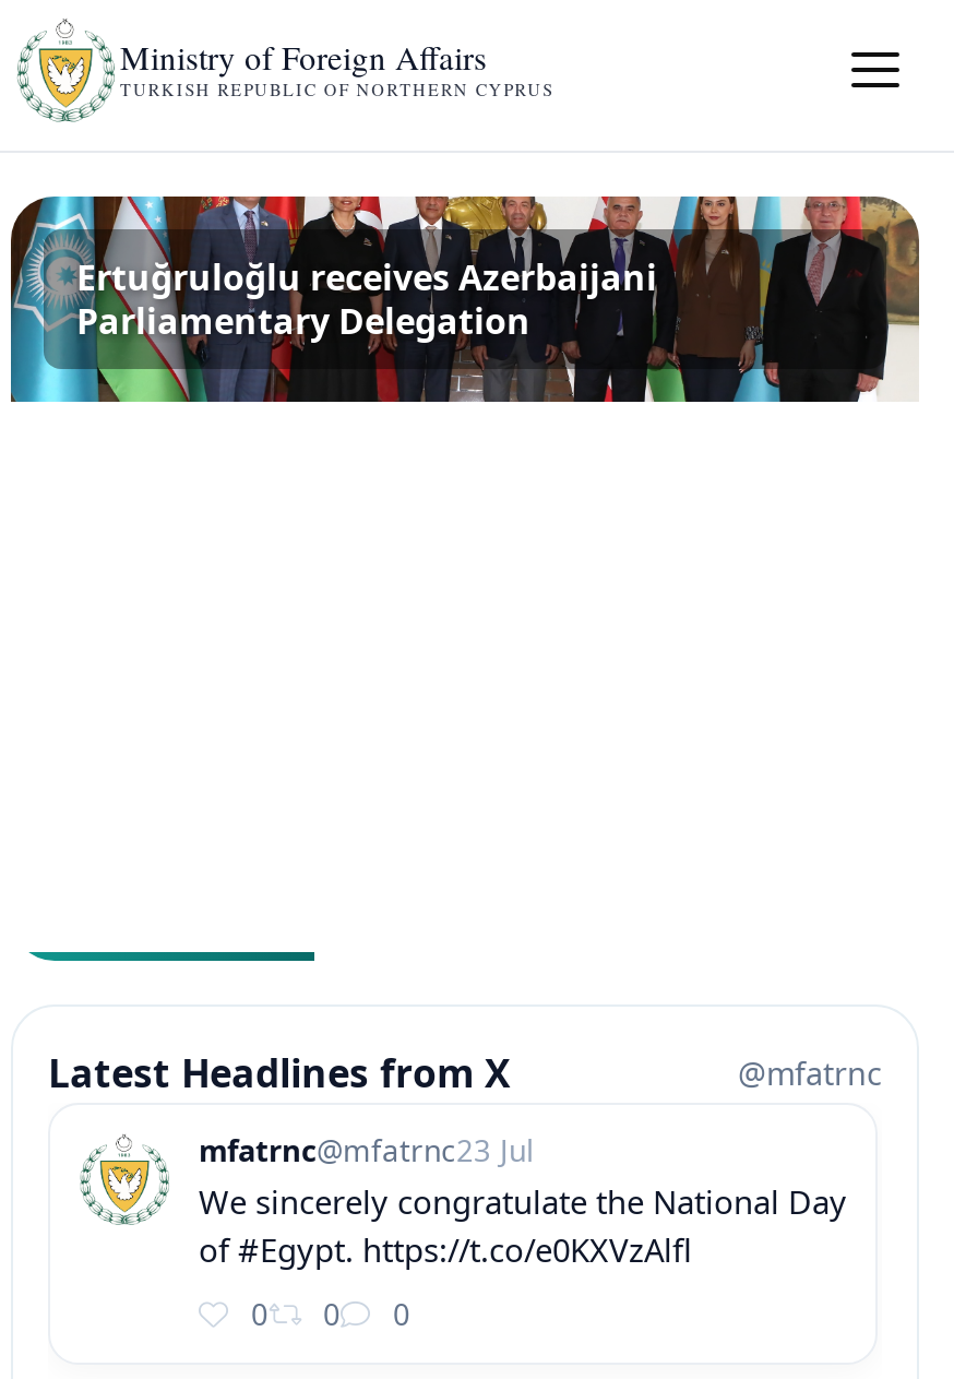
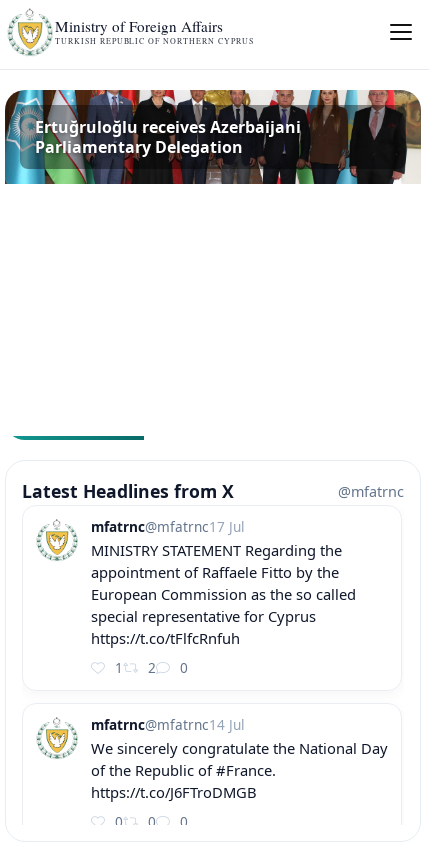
[199,1129,535,1170] mfatrnc@mfatrnc23 Jul -> [91,517,356,734] mfatrnc@mfatrnc 17 Jul | MINISTRY STATEMENT Regarding the | appointment of Raffaele Fitto by the | European Commission as the so called | special representative for Cyprus | https://t.co/tFlfcRnfuh | 1 | 2 | 0 | mfatrnc@mfatrnc 14 Jul
[199,1227,692,1271] of #Egypt. https://t.co/e0KXVzAlfl -> [91,760,276,802] of the Republic of #France. | https://t.co/J6FTroDMGB

